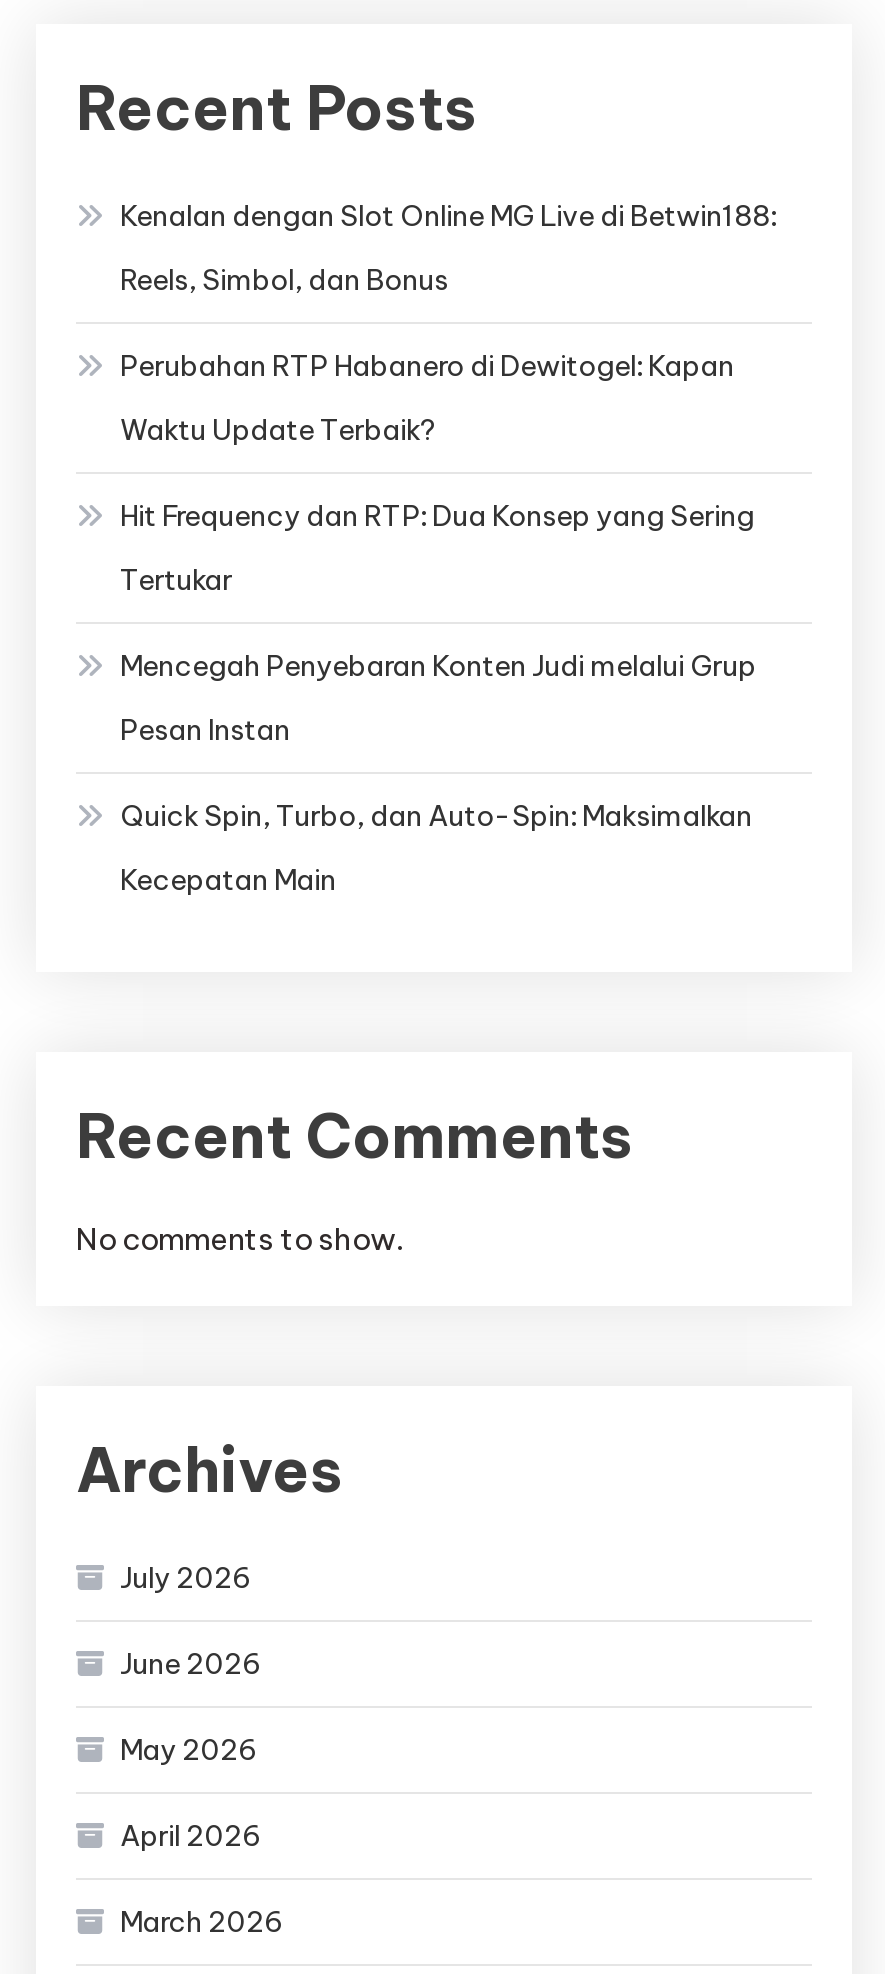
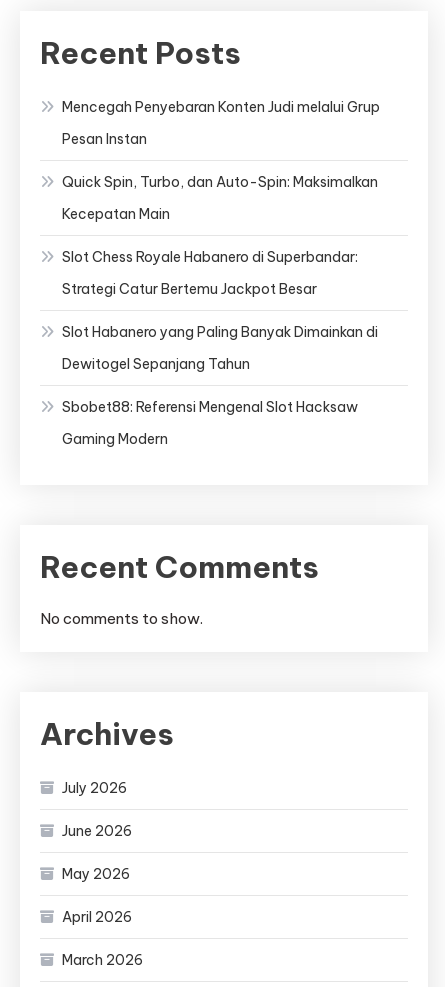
[120,198,776,598] Kenalan dengan Slot Online MG Live di Betwin188: | Reels, Simbol, dan Bonus | Perubahan RTP Habanero di Dewitogel: Kapan | Waktu Update Terbaik? | Hit Frequency dan RTP: Dua Konsep yang Sering | Tertukar -> none
moved [120,648,756,898] -> [62,98,380,223]: Mencegah Penyebaran Konten Judi melalui Grup | Pesan Instan | Quick Spin, Turbo, dan Auto-Spin: Maksimalkan | Kecepatan Main
none -> [62,248,378,448] Slot Chess Royale Habanero di Superbandar: | Strategi Catur Bertemu Jackpot Besar | Slot Habanero yang Paling Banyak Dimainkan di | Dewitogel Sepanjang Tahun | Sbobet88: Referensi Mengenal Slot Hacksaw | Gaming Modern

